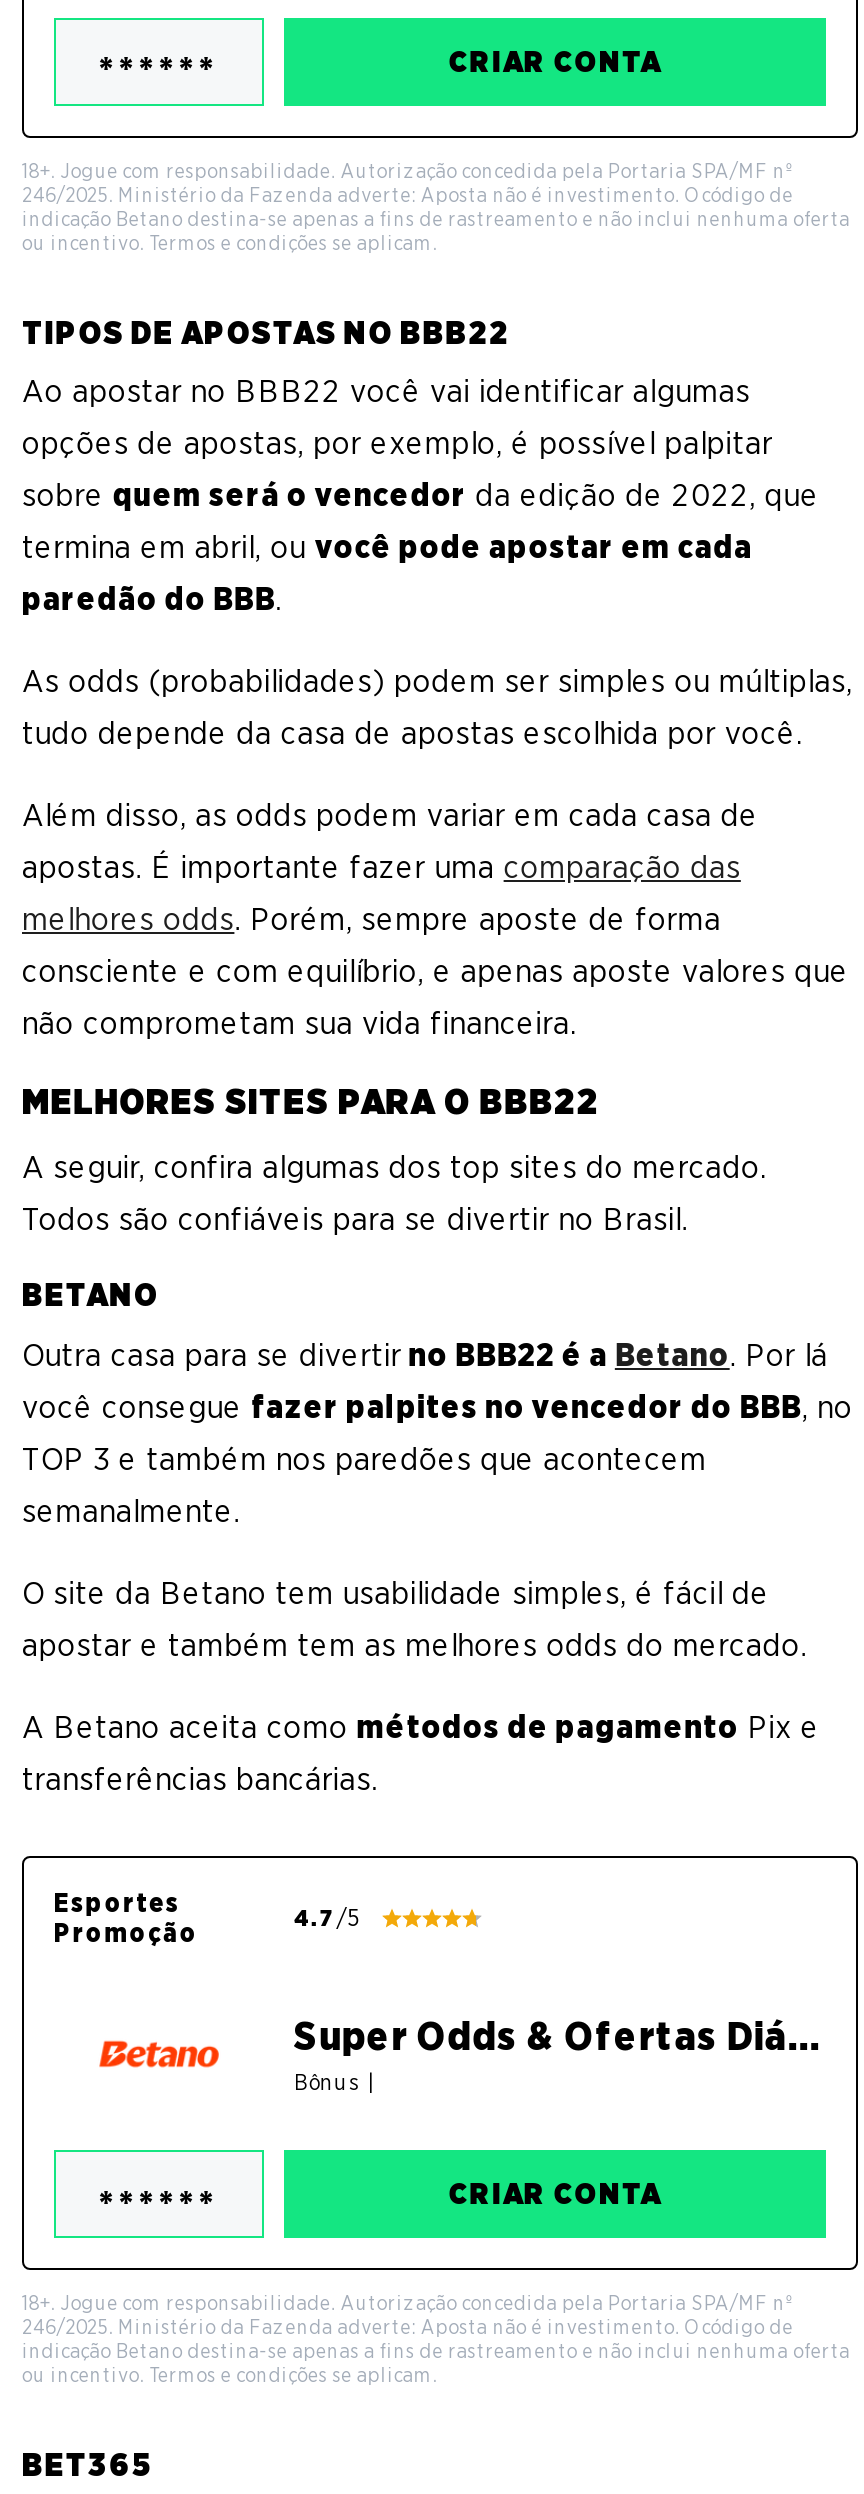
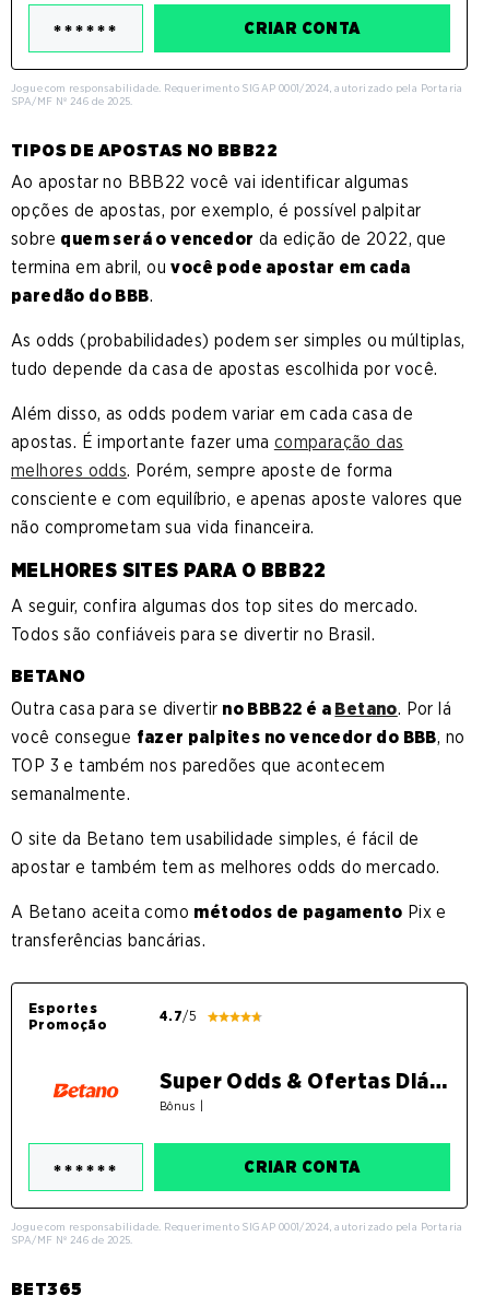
[22,158,850,254] 18+. Jogue com responsabilidade. Autorização concedida pela Portaria SPA/MF nº | 246/2025. Ministério da Fazenda adverte: Aposta não é investimento. O código de | indicação Betano destina-se apenas a fins de rastreamento e não inclui nenhuma oferta | ou incentivo. Termos e condições se aplicam. -> [11,81,463,107] Jogue com responsabilidade. Requerimento SIGAP 0001/2024, autorizado pela Portaria | SPA/MF Nº 246 de 2025.
[22,2291,850,2387] 18+. Jogue com responsabilidade. Autorização concedida pela Portaria SPA/MF nº | 246/2025. Ministério da Fazenda adverte: Aposta não é investimento. O código de | indicação Betano destina-se apenas a fins de rastreamento e não inclui nenhuma oferta | ou incentivo. Termos e condições se aplicam. -> [11,1220,463,1246] Jogue com responsabilidade. Requerimento SIGAP 0001/2024, autorizado pela Portaria | SPA/MF Nº 246 de 2025.

